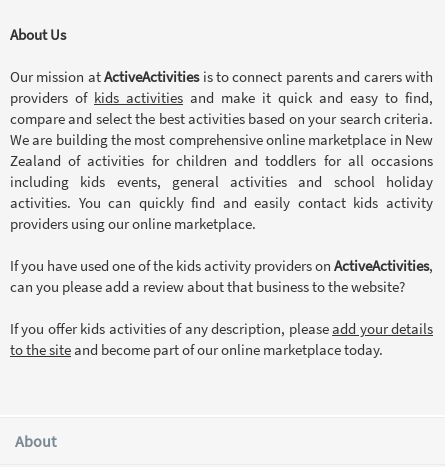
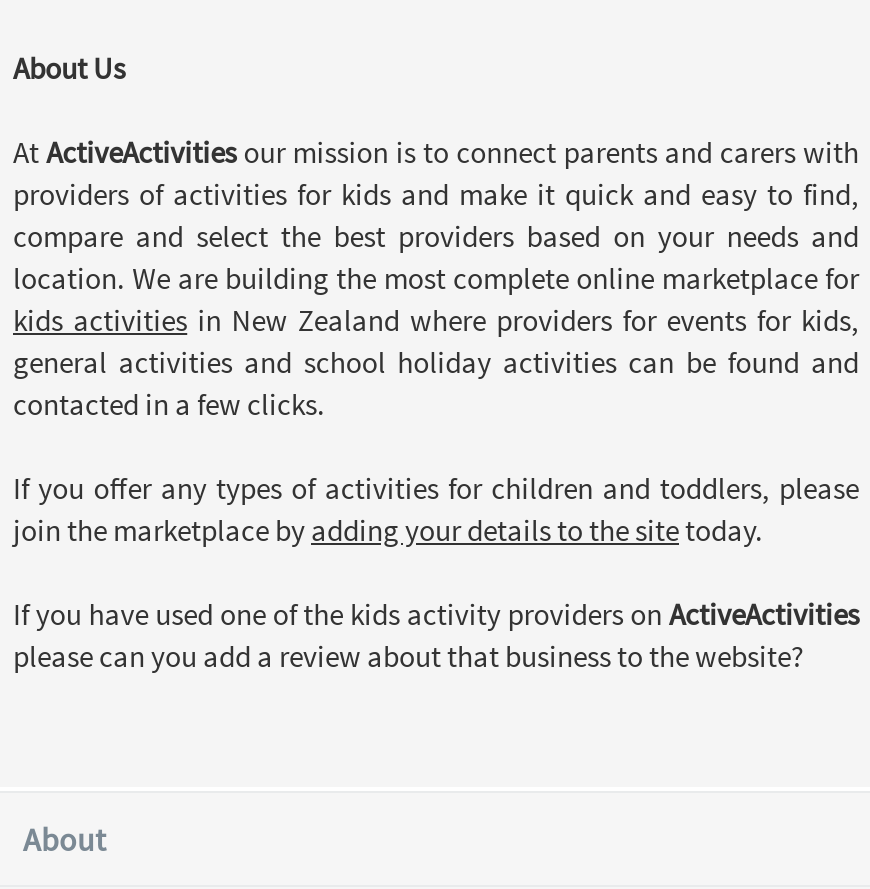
[10,67,433,233] Our mission atActiveActivities is to connect parents and carers with | providers of kids activities and make it quick and easy to find, | compare and select the best activities based on your search criteria. | We are building the most comprehensive online marketplace in New | Zealand of activities for children and toddlers for all occasions | including kids events, general activities and school holiday | activities. You can quickly find and easily contact kids activity | providers using our online marketplace. -> [13,133,859,423] At ActiveActivities our mission is to connect parents and carers with | providers of activities for kids and make it quick and easy to find, | compare and select the best providers based on your needs and | location. We are building the most complete online marketplace for | kids activities in New Zealand where providers for events for kids, | general activities and school holiday activities can be found and | contacted in a few clicks.
[10,256,433,296] If you have used one of the kids activity providers on ActiveActivities, | can you please add a review about that business to the website? -> [13,469,859,549] If you offer any types of activities for children and toddlers, please | join the marketplace by adding your details to the site today.
[10,319,433,359] If you offer kids activities of any description, please add your details | to the site and become part of our online marketplace today. -> [13,595,859,675] If you have used one of the kids activity providers on ActiveActivities | please can you add a review about that business to the website?

